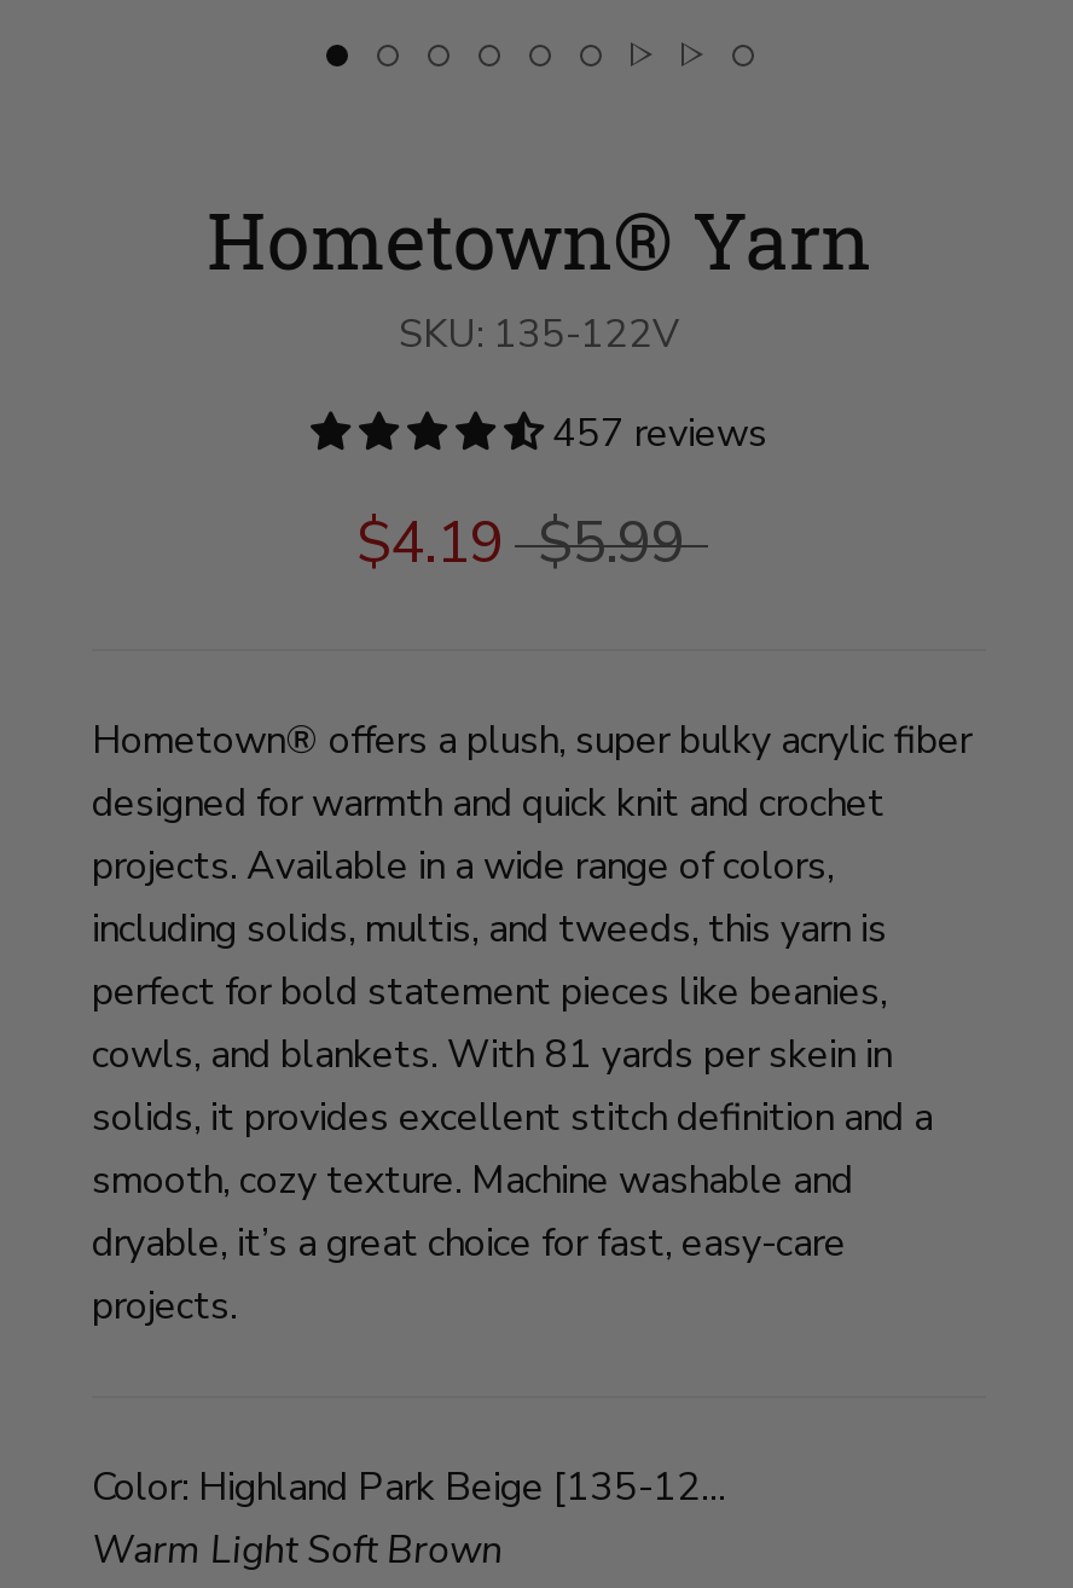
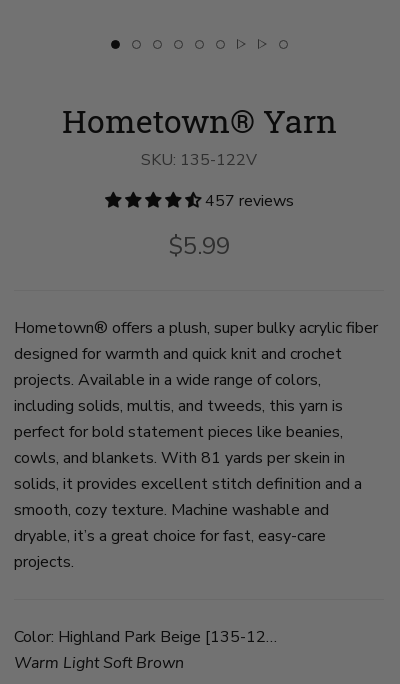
[356,504,685,581] $4.19 $5.99 -> [168,230,229,262] $5.99

